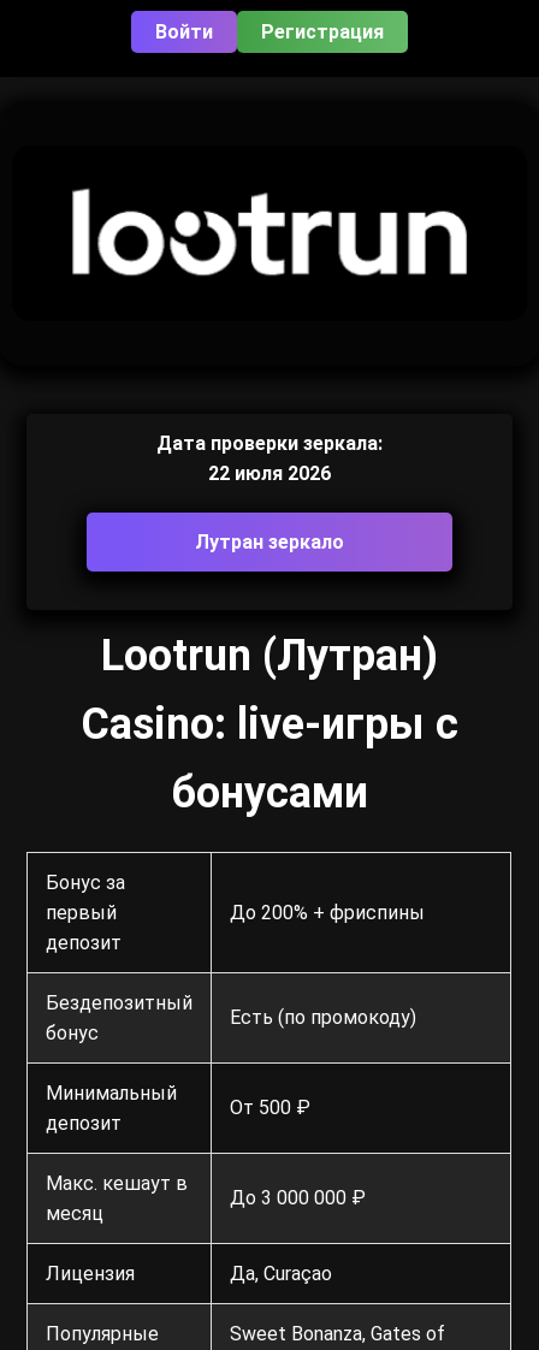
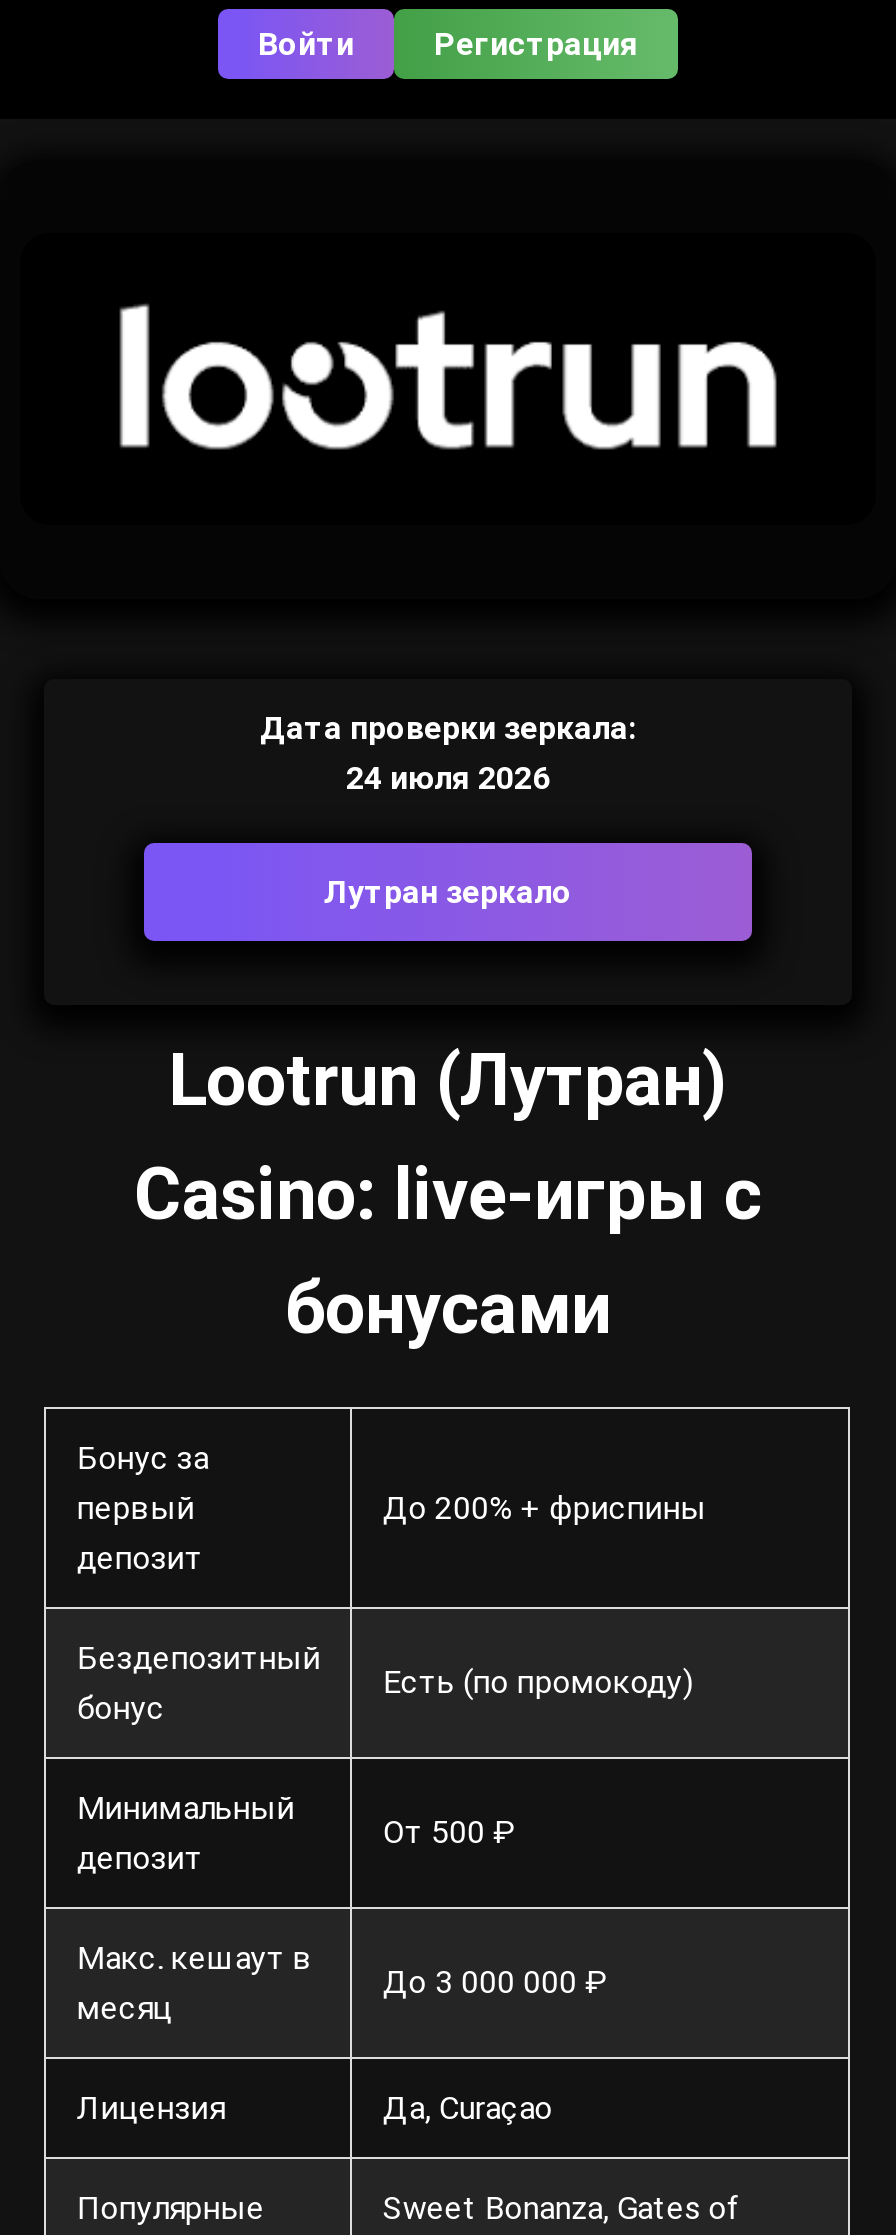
[208,462,331,485] 22 июля 2026 -> [346,759,550,797] 24 июля 2026

